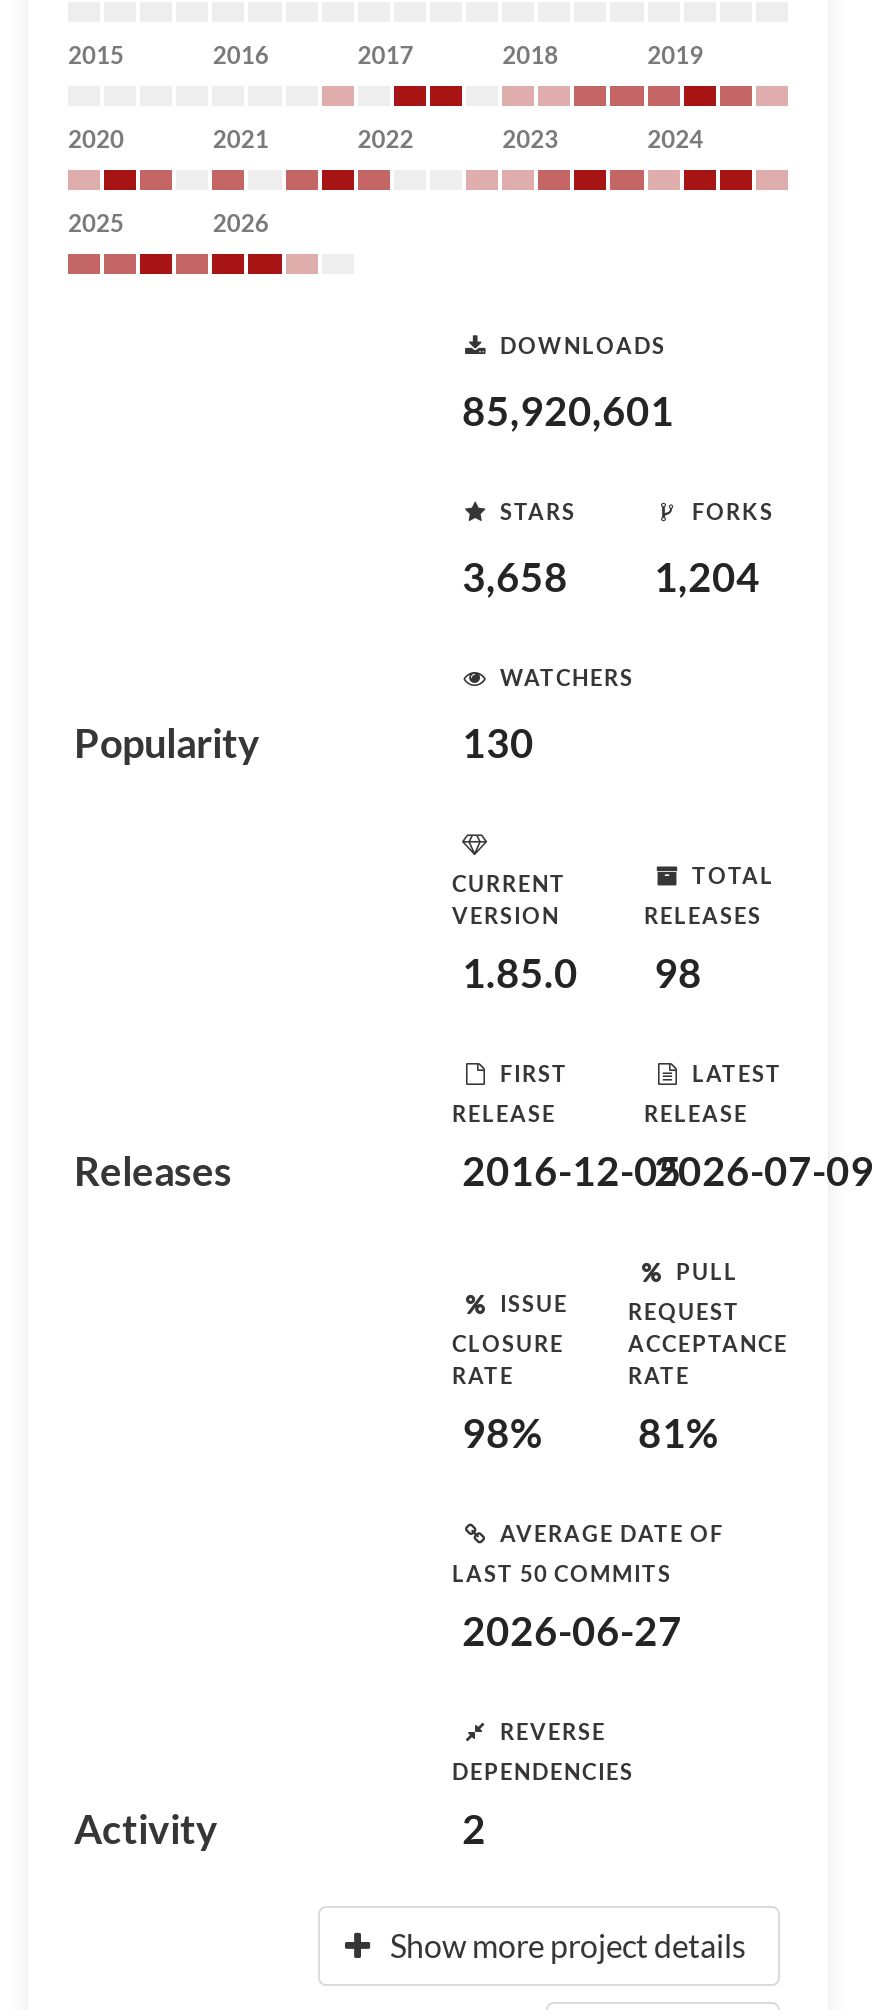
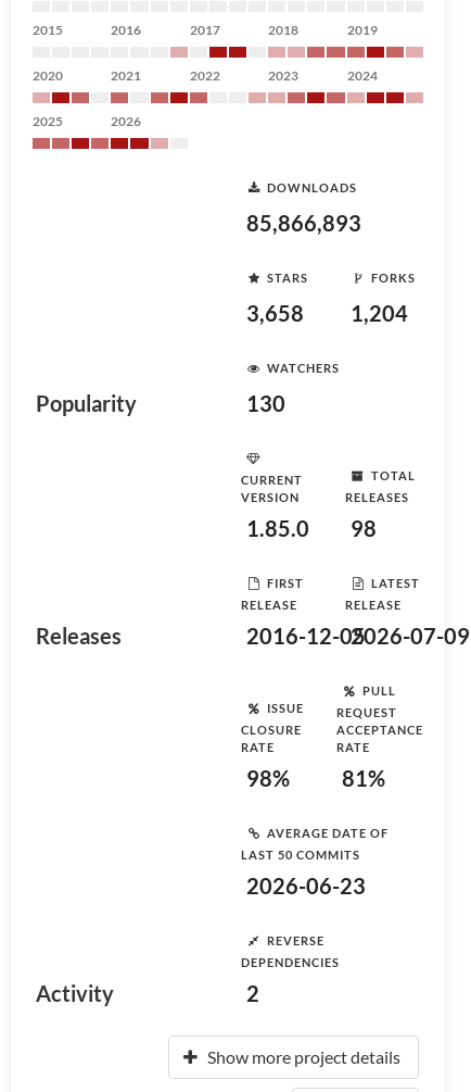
[462,386,674,434] 85,920,601 -> [246,210,361,236] 85,866,893
[462,1606,682,1654] 2026-06-27 -> [246,873,366,899] 2026-06-23

